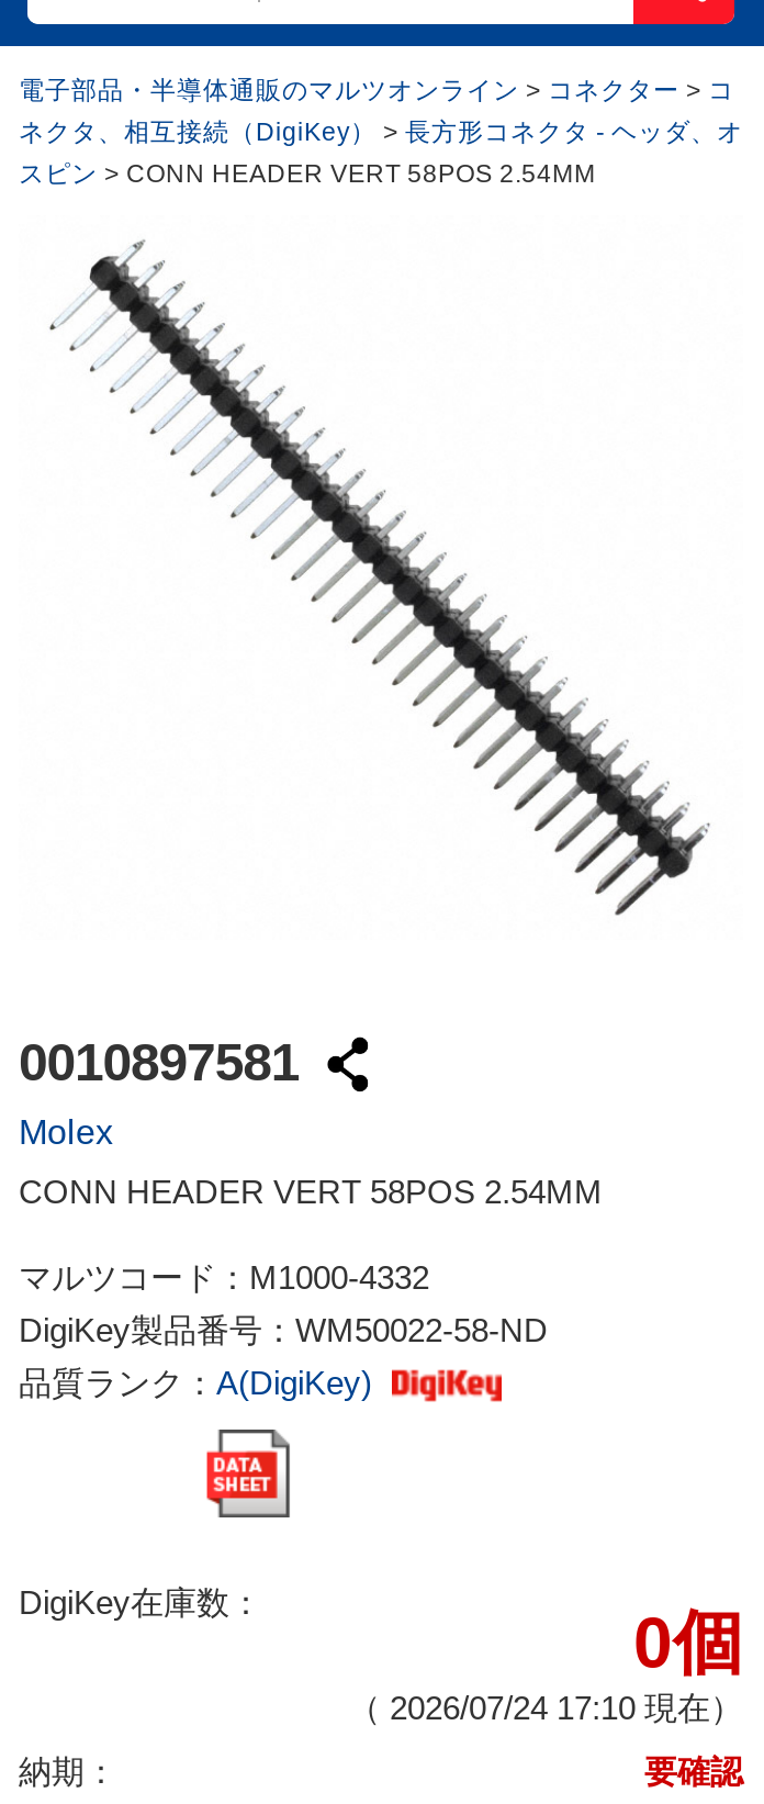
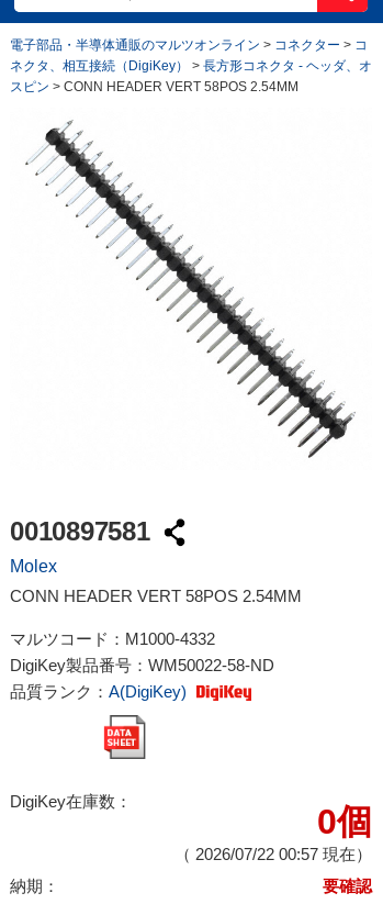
[348,1689,743,1726] （ 2026/07/24 17:10 現在） -> [174,845,372,863] （ 2026/07/22 00:57 現在）

